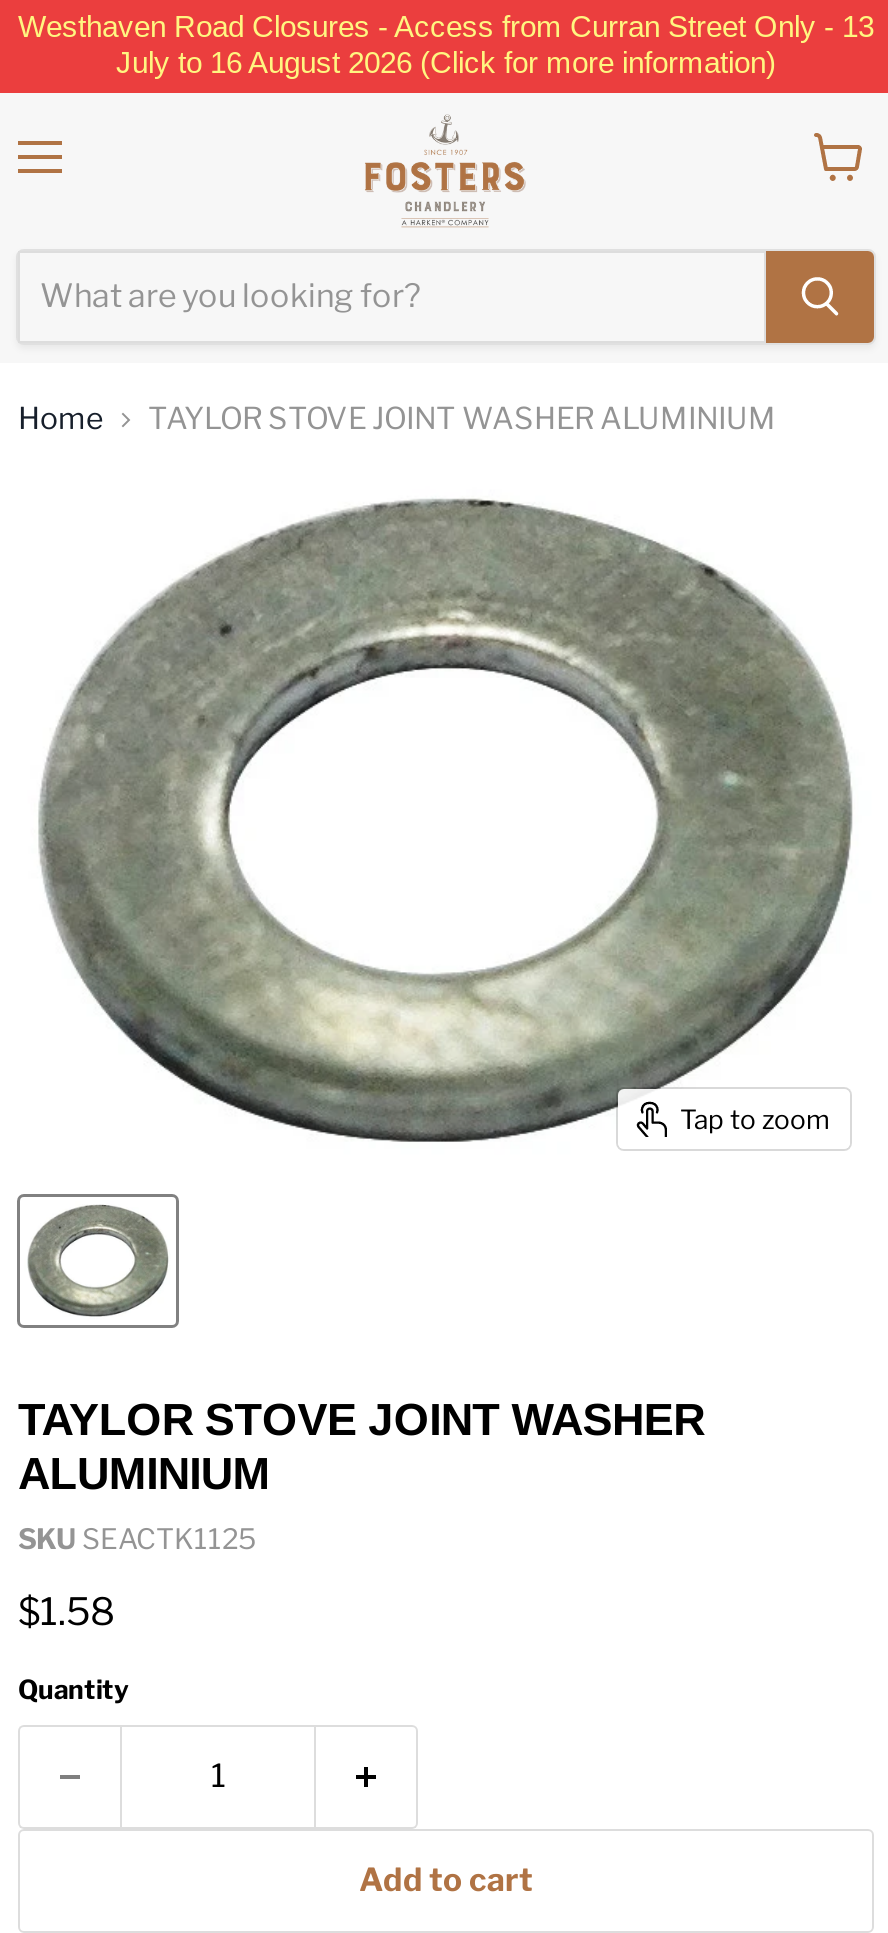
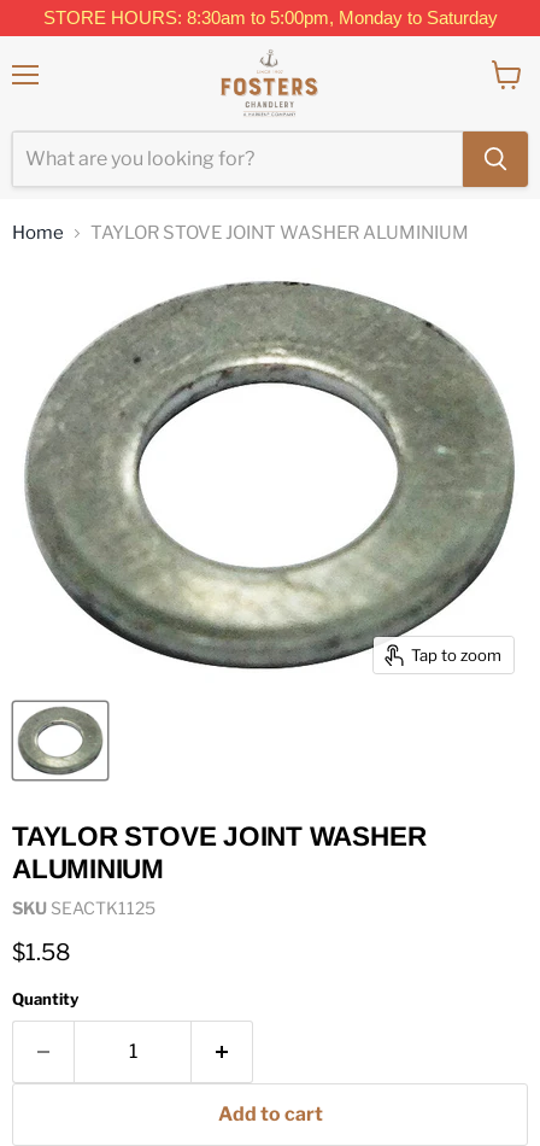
[18,9,874,79] Westhaven Road Closures - Access from Curran Street Only - 13 | July to 16 August 2026 (Click for more information) -> [43,7,497,28] STORE HOURS: 8:30am to 5:00pm, Monday to Saturday

